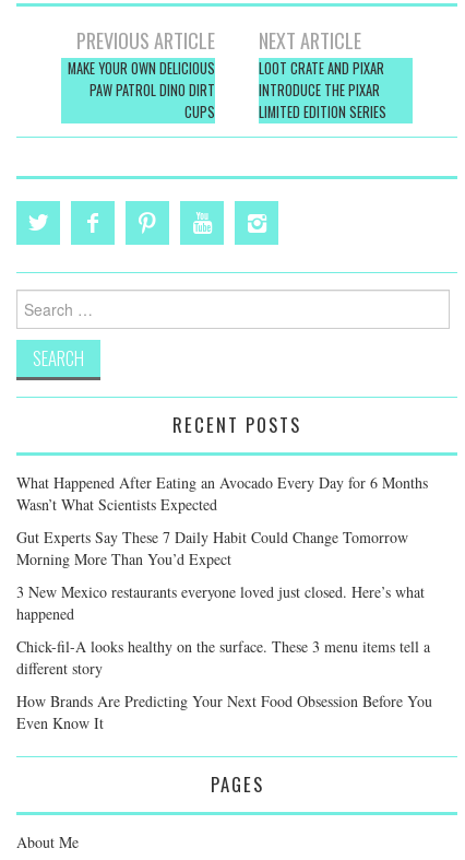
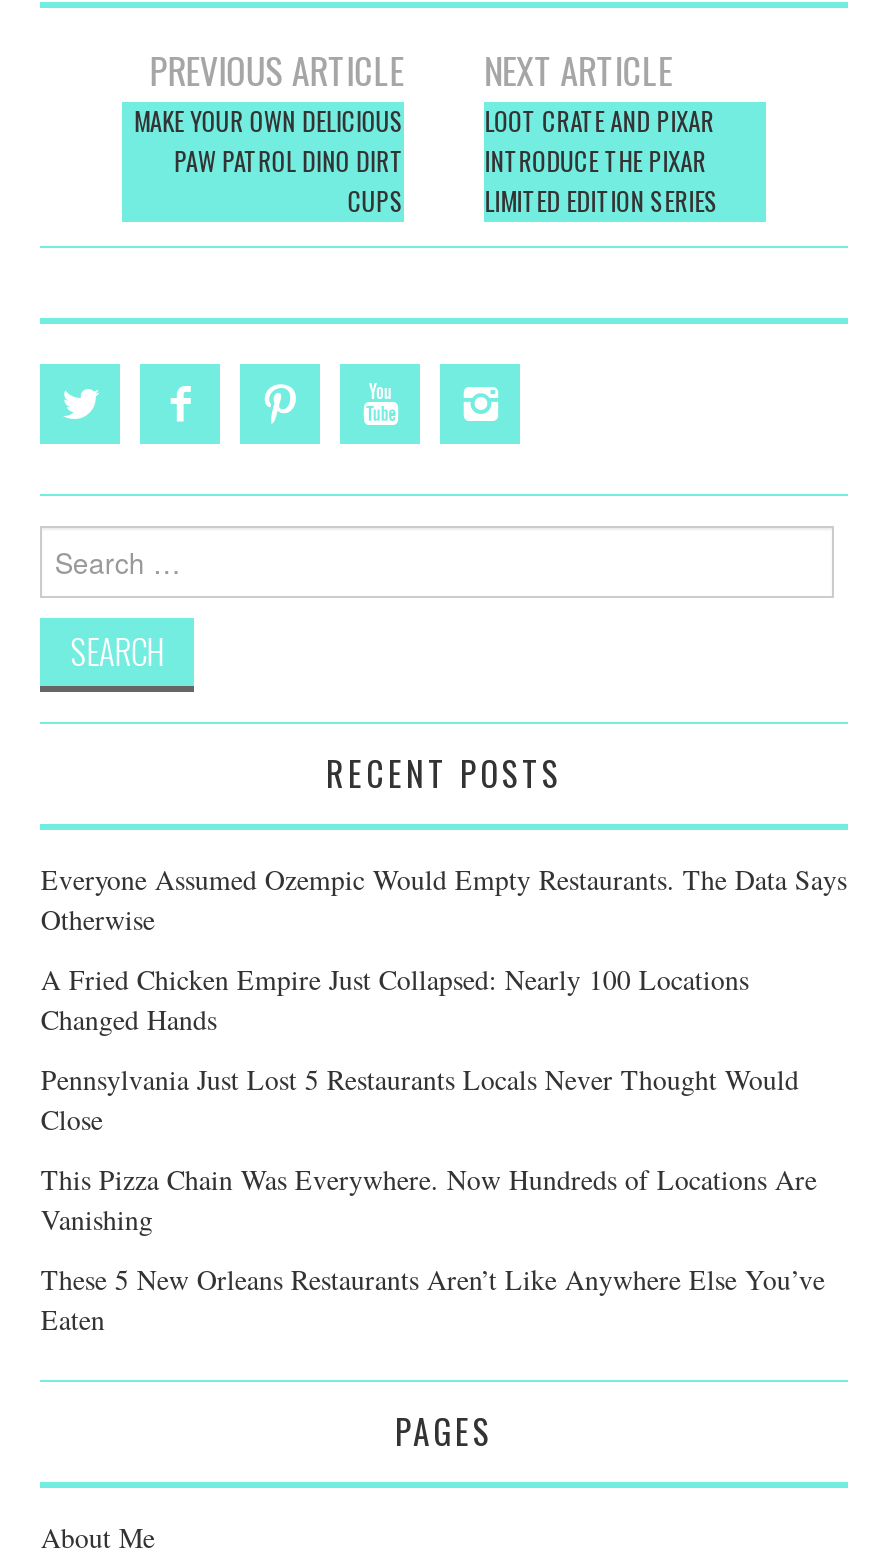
[17,472,428,514] What Happened After Eating an Avocado Every Day for 6 Months | Wasn’t What Scientists Expected -> [41,860,847,938] Everyone Assumed Ozempic Would Empty Restaurants. The Data Says | Otherwise
[17,526,409,569] Gut Experts Say These 7 Daily Habit Could Change Tomorrow | Morning More Than You’d Expect -> [41,960,749,1038] A Fried Chicken Empire Just Collapsed: Nearly 100 Locations | Changed Hands
[17,581,425,624] 3 New Mexico restaurants everyone loved just closed. Here’s what | happened -> [41,1060,799,1138] Pennsylvania Just Lost 5 Restaurants Locals Never Thought Would | Close
[17,636,431,678] Chick-fil-A looks healthy on the surface. These 3 menu items tell a | different story -> [41,1160,817,1238] This Pizza Chain Was Everywhere. Now Hundreds of Locations Are | Vanishing
[17,690,433,733] How Brands Are Predicting Your Next Food Obsession Before You | Even Know It -> [41,1260,825,1338] These 5 New Orleans Restaurants Aren’t Like Anywhere Else You’ve | Eaten

